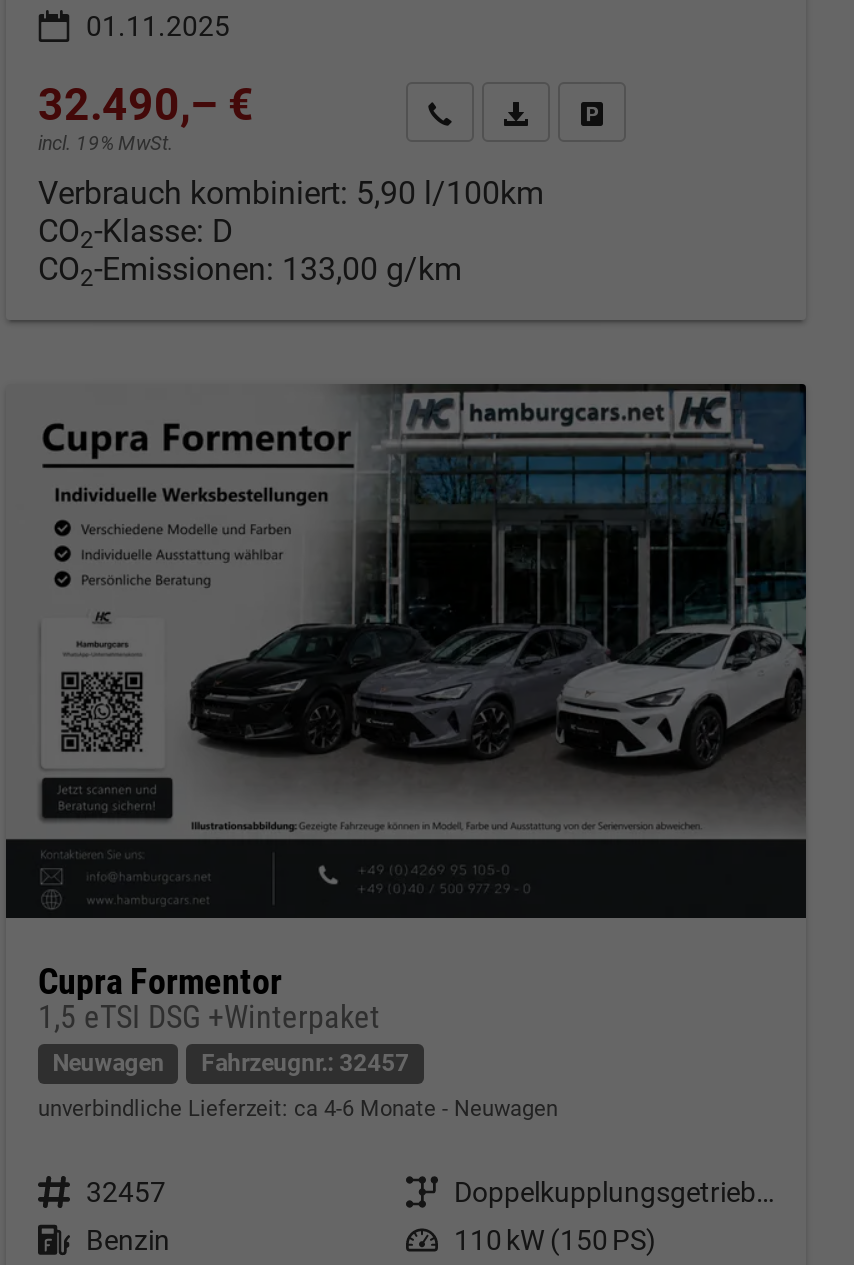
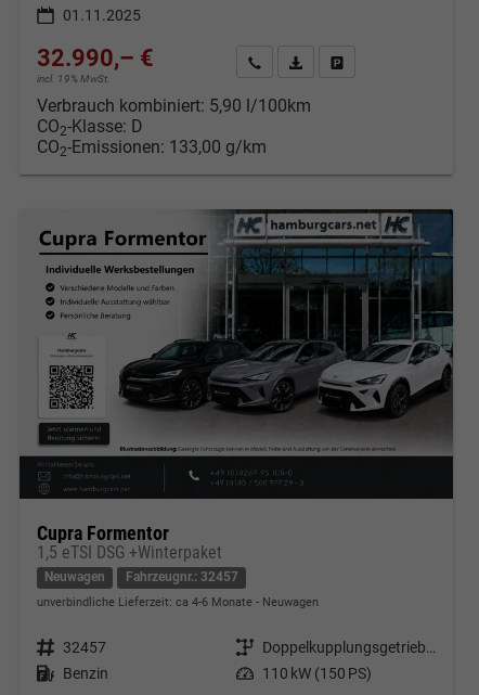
[38,80,254,130] 32.490,– € -> [37,44,154,71] 32.990,– €

